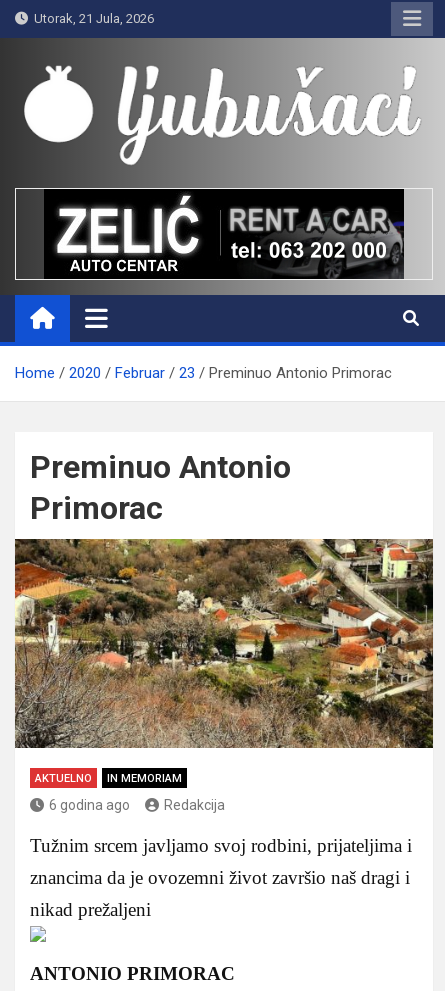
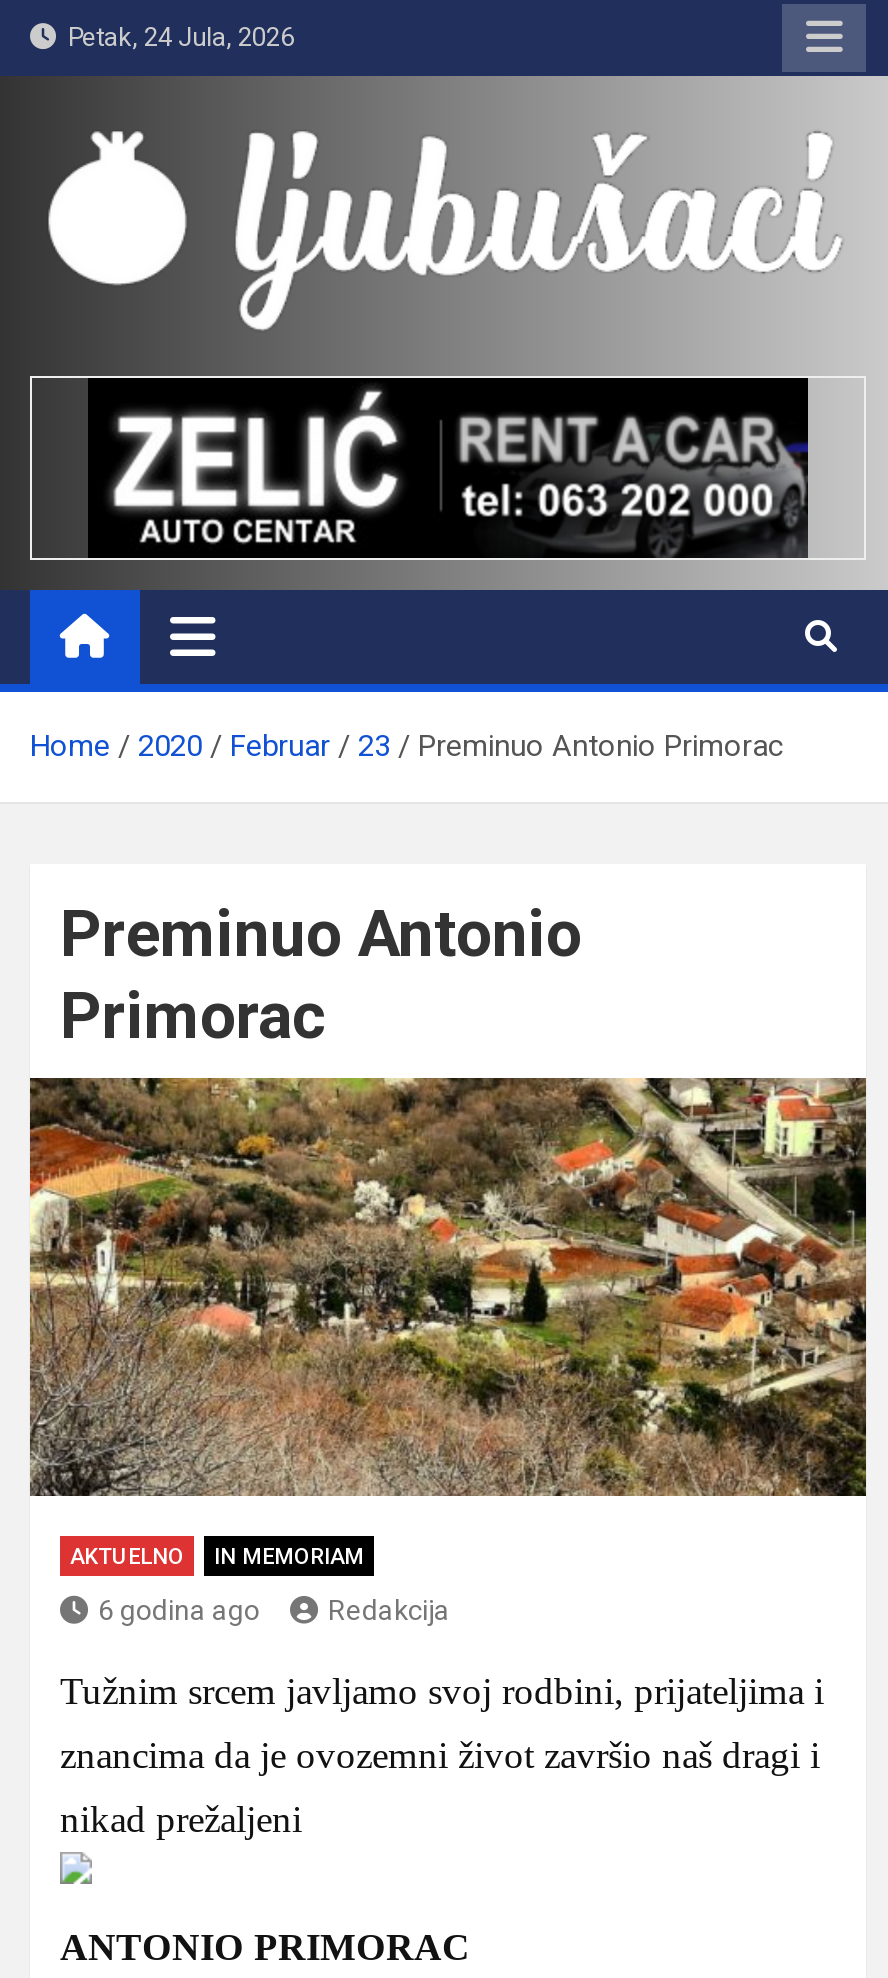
[28,11,154,26] Utorak, 21 Jula, 2026 -> [56,22,294,52] Petak, 24 Jula, 2026

